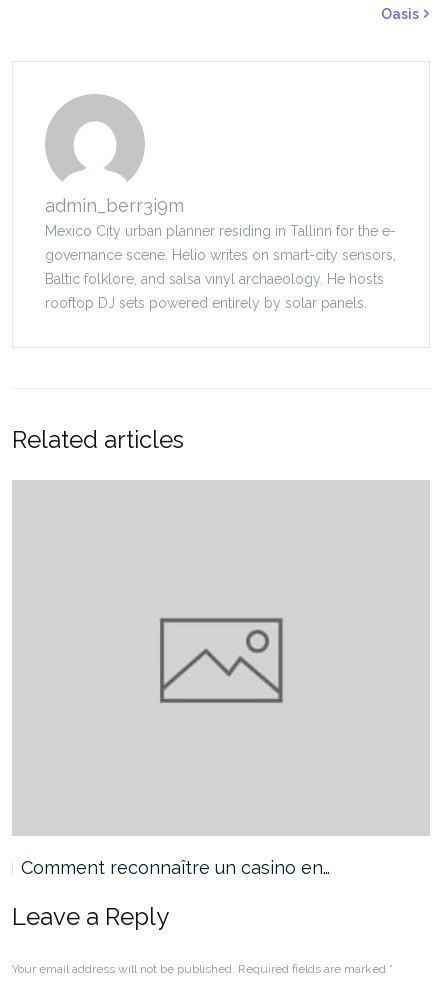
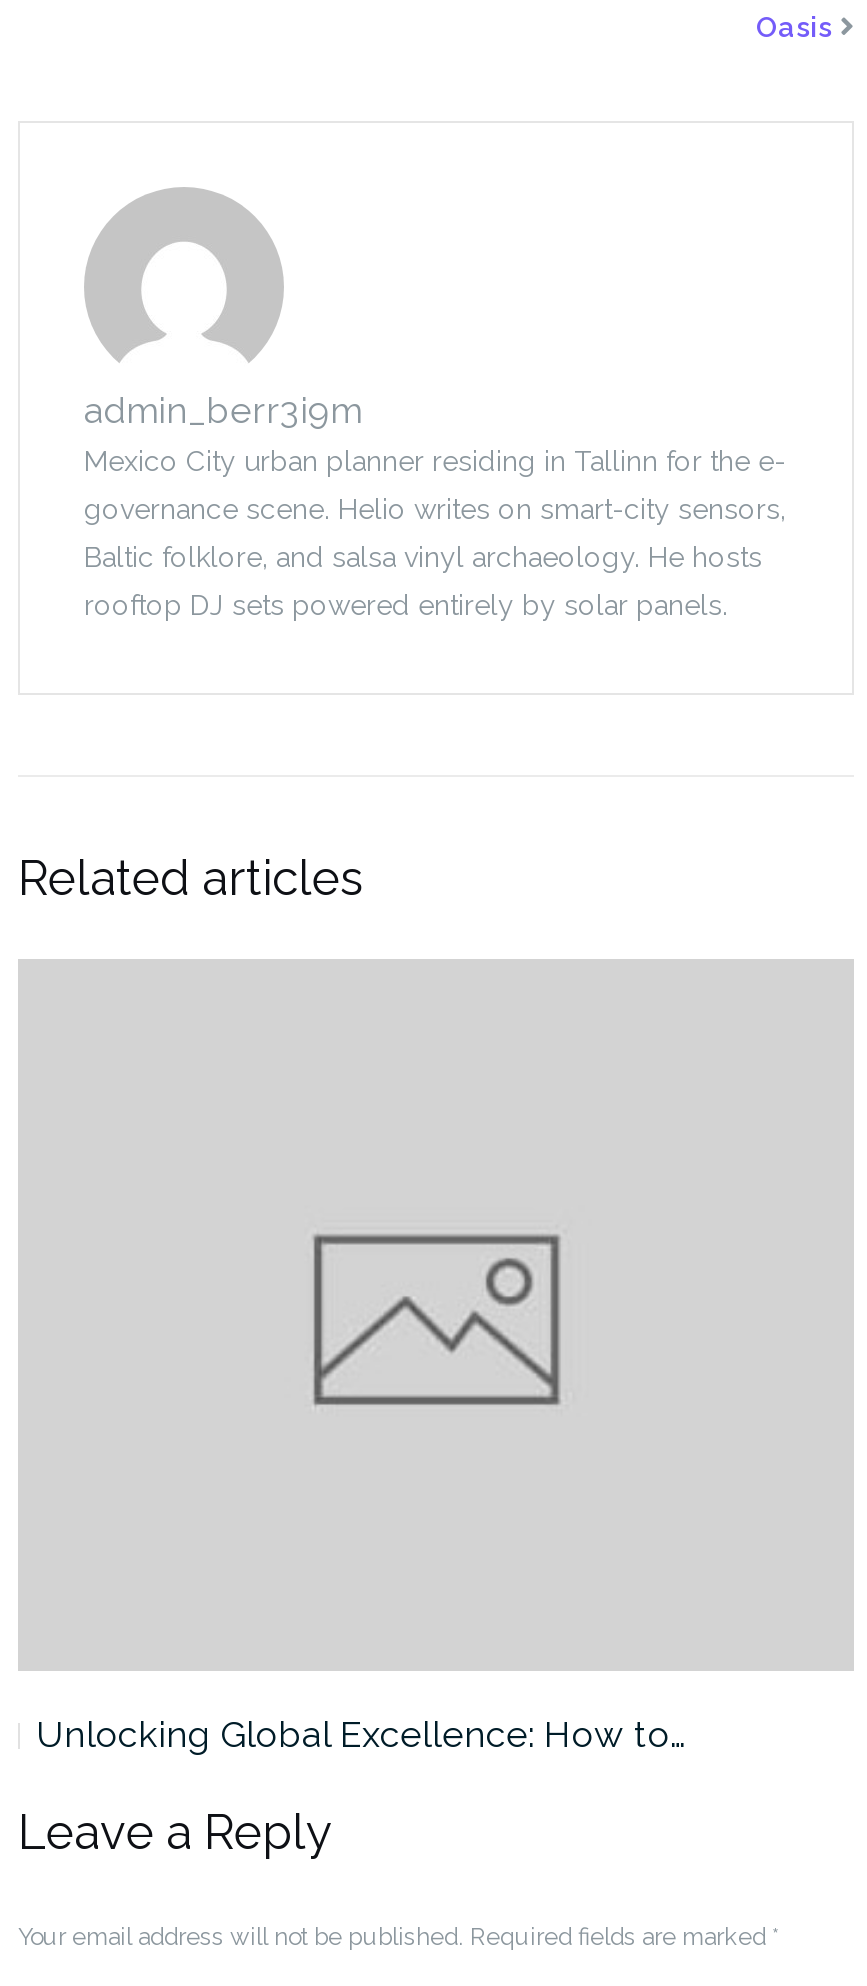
[21,857,330,878] Comment reconnaître un casino en… -> [36,1712,684,1754] Unlocking Global Excellence: How to…

